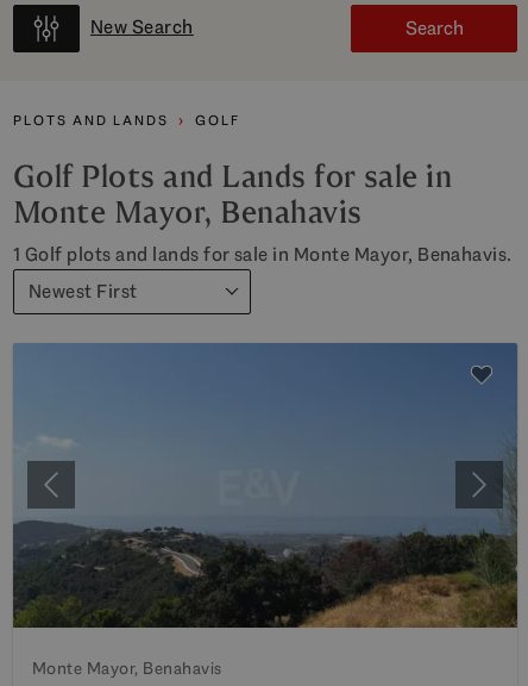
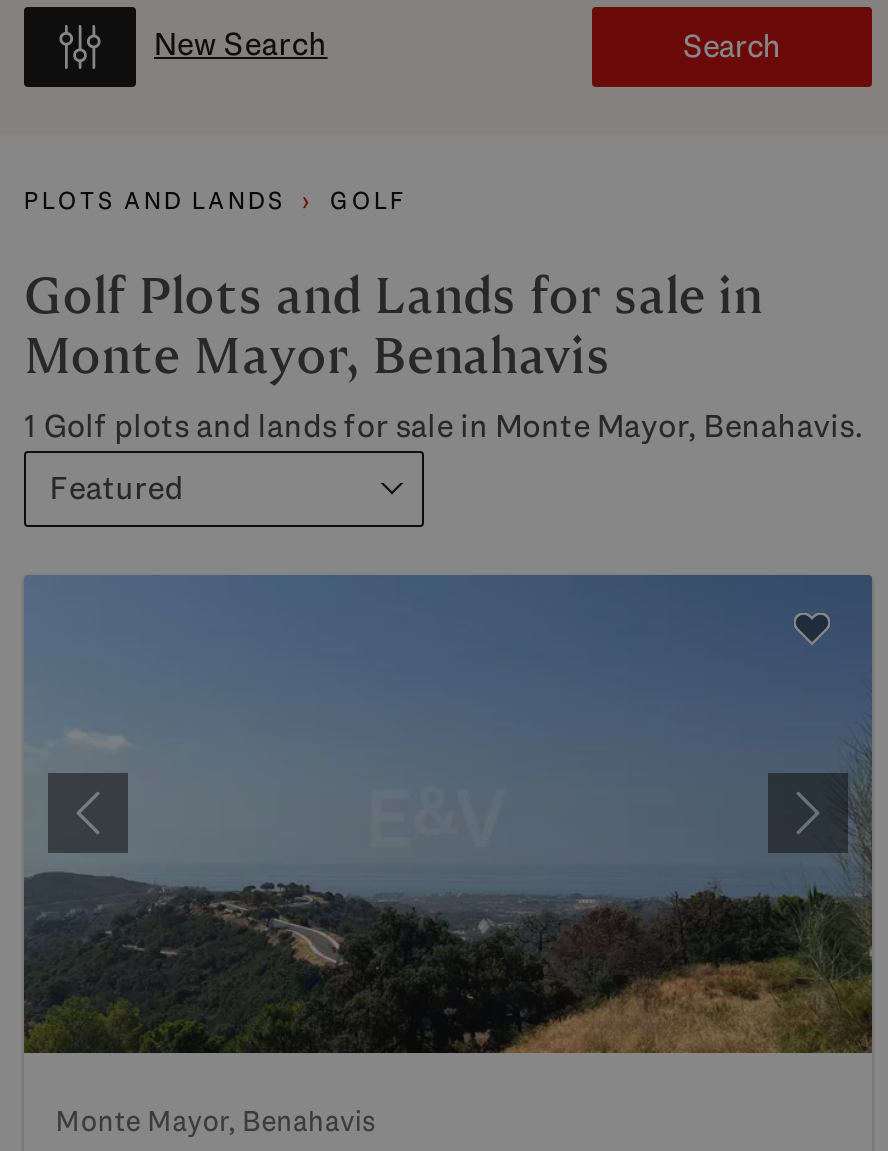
[29,279,138,304] Newest First -> [50,467,184,509] Featured

